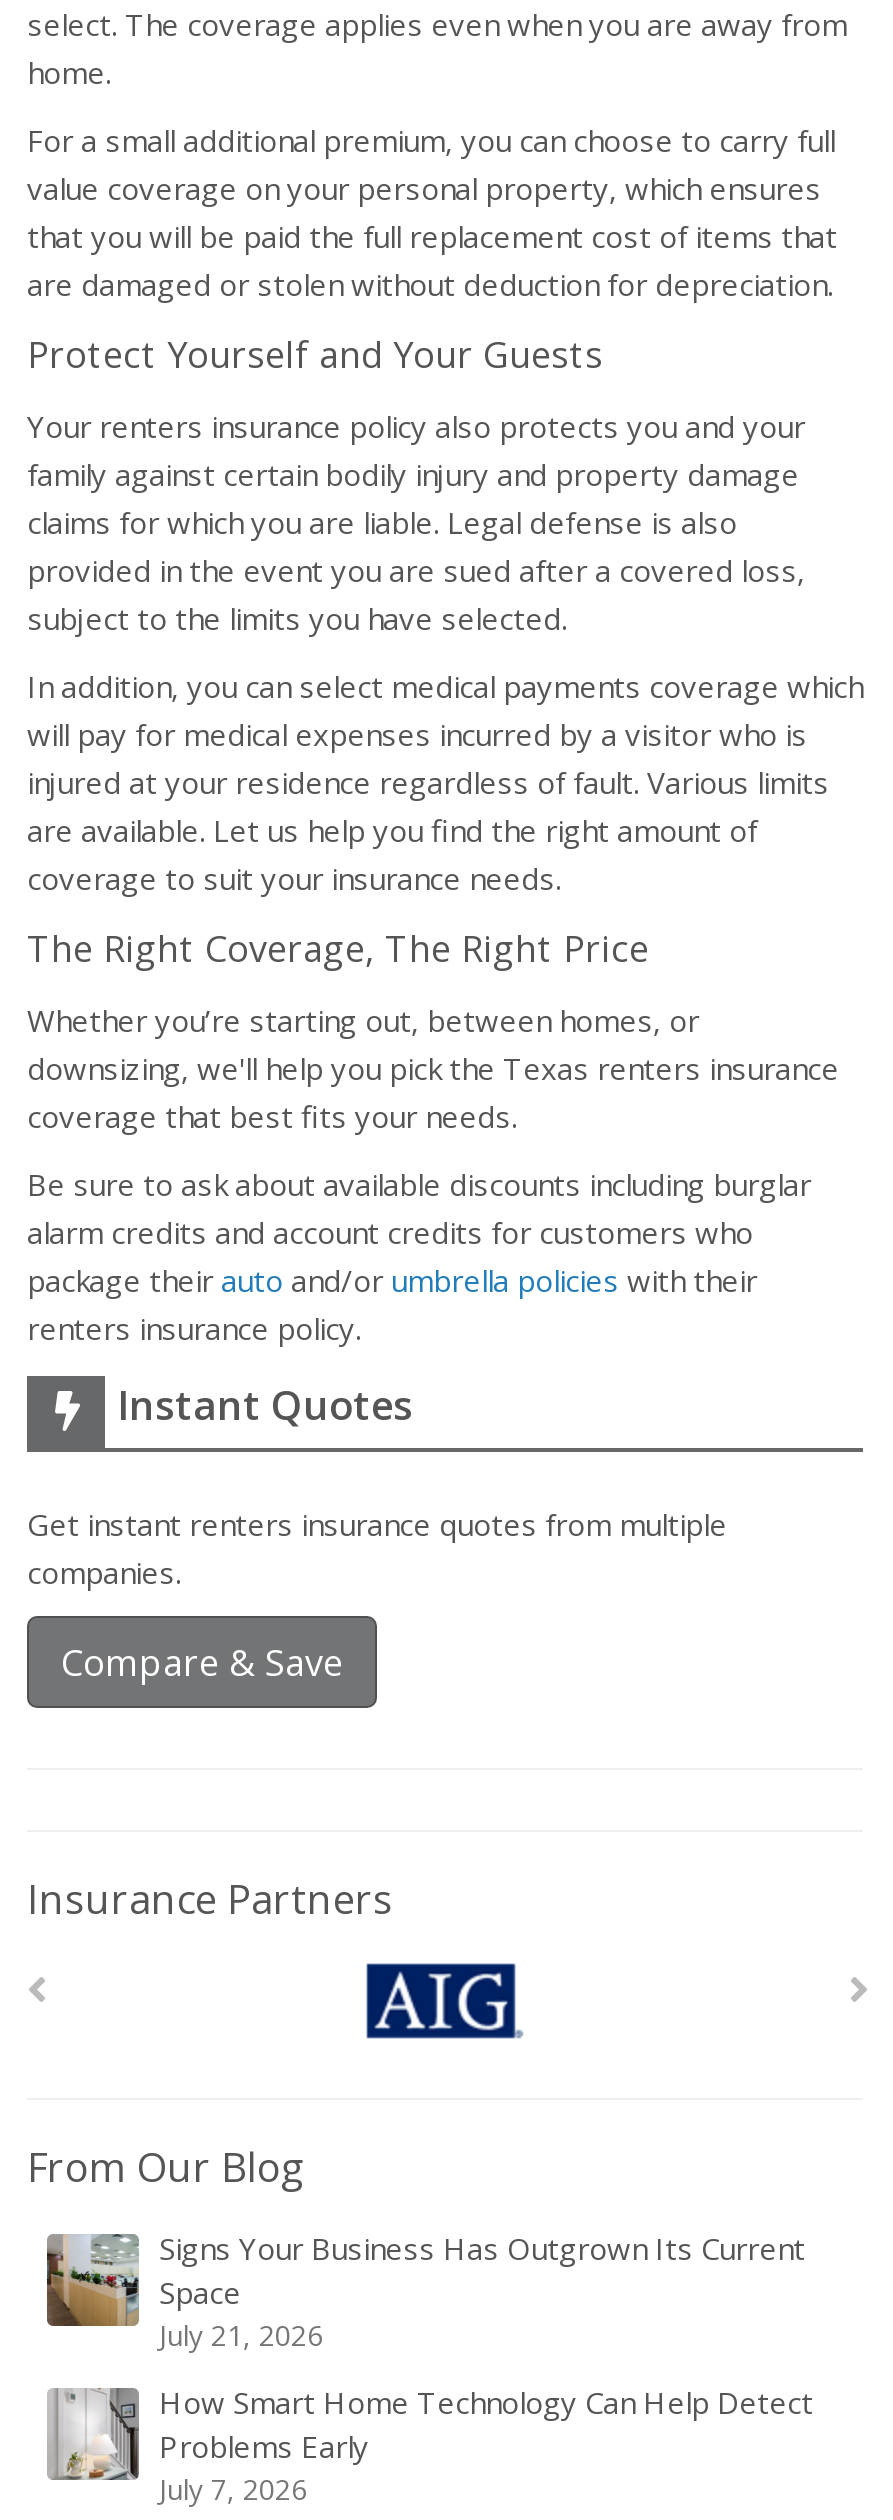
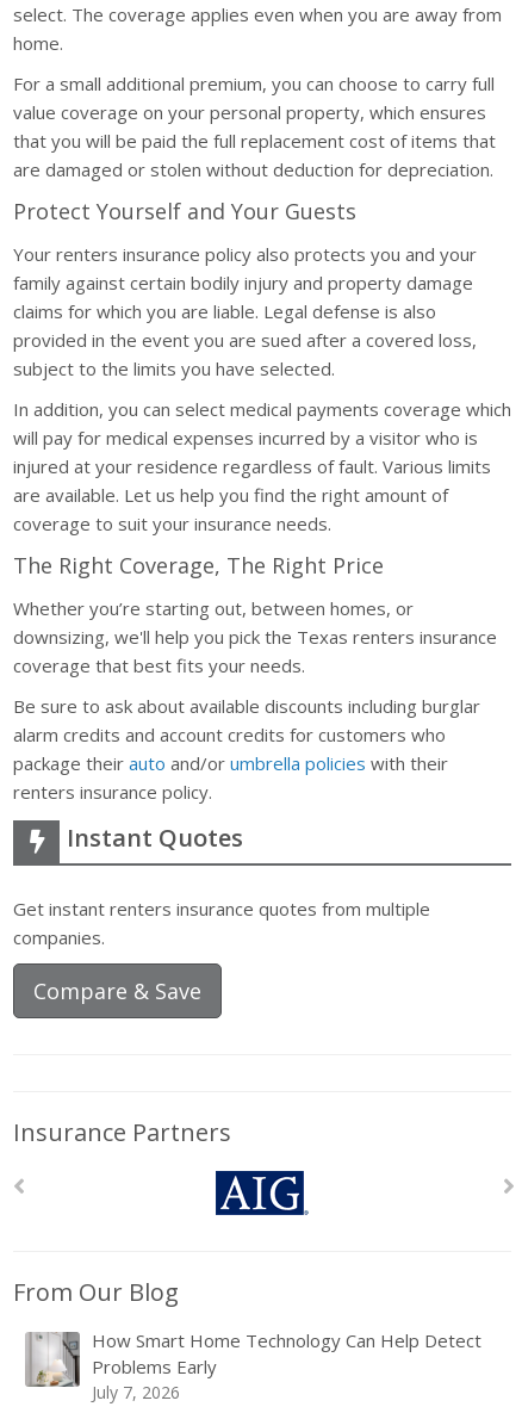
[45,2228,805,2354] [image] | Signs Your Business Has Outgrown Its Current | Space | July 21, 2026 -> none

